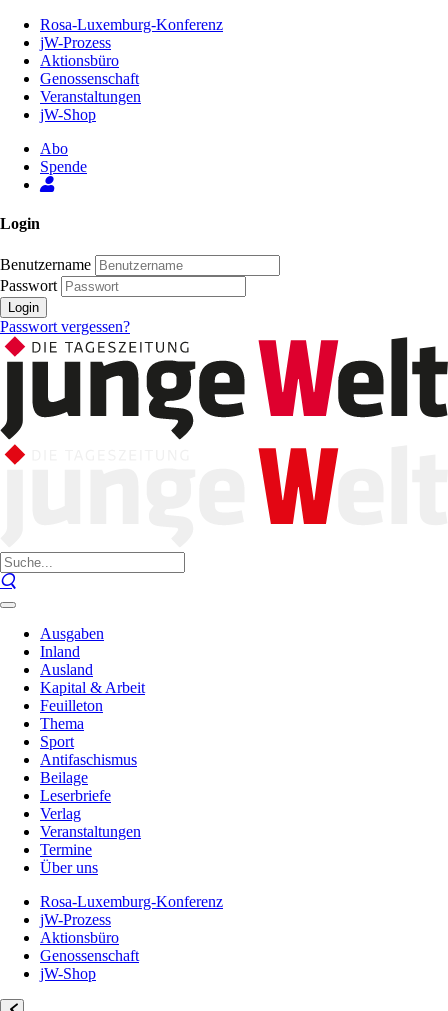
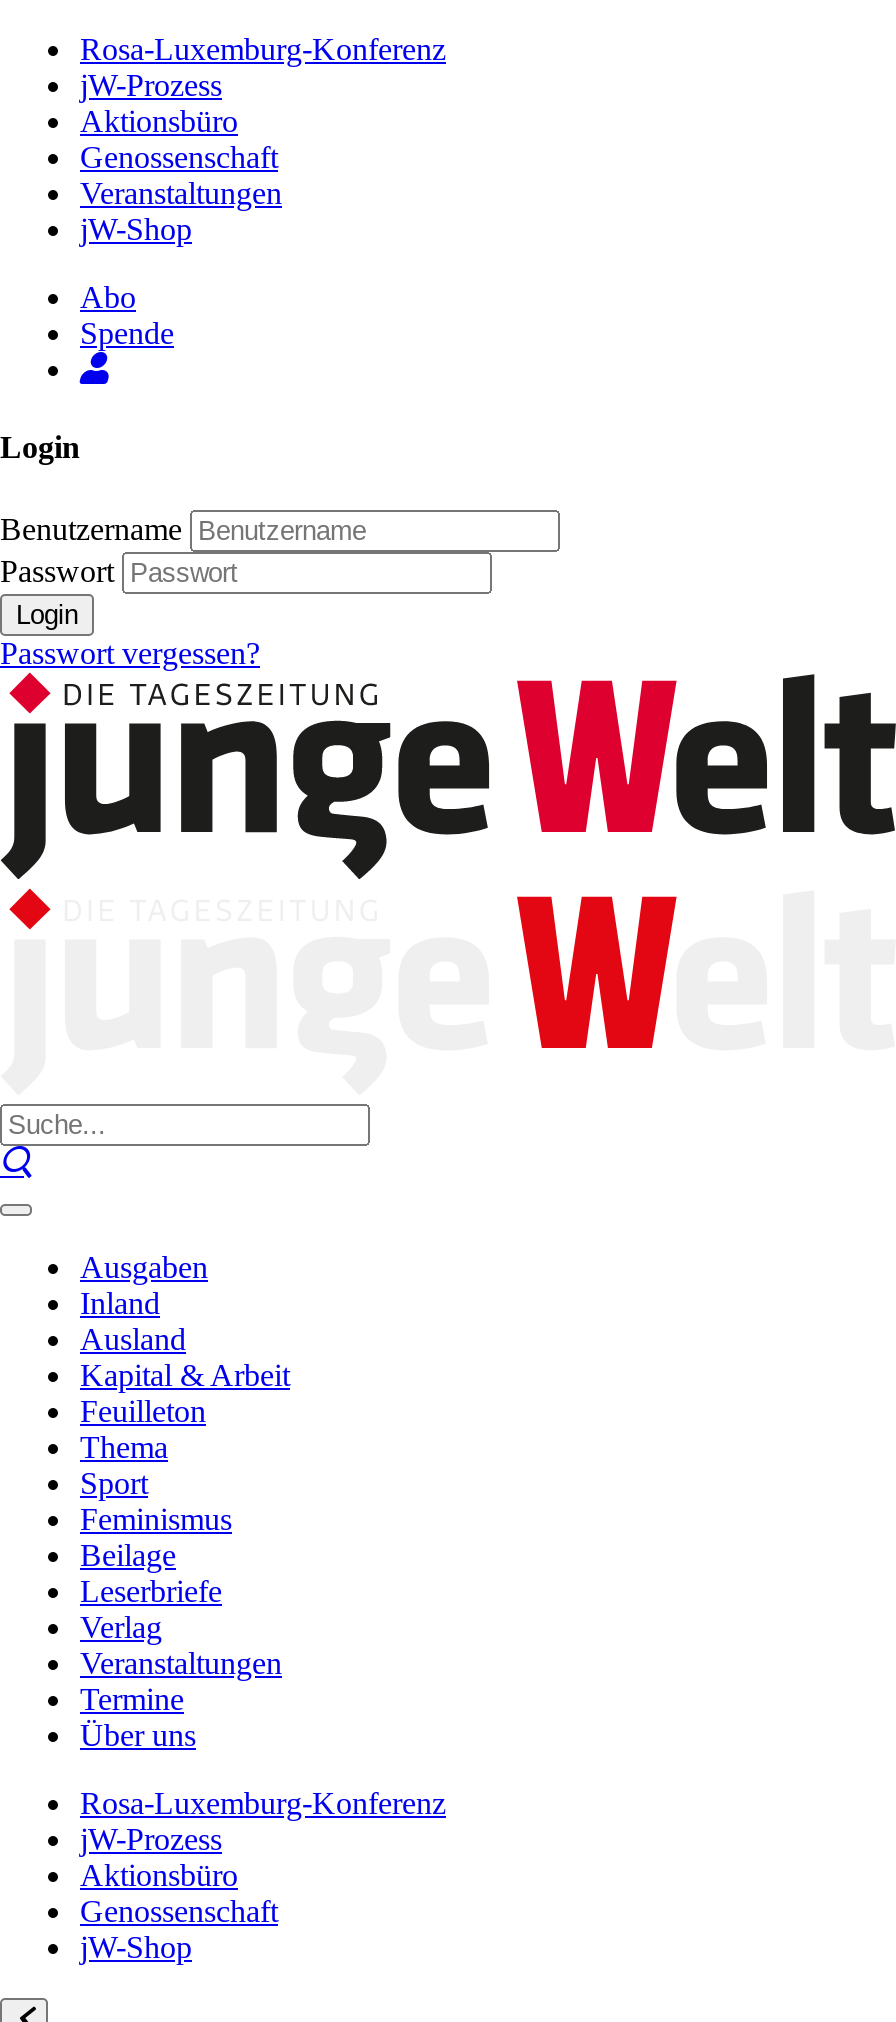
[40,751,137,768] Antifaschismus -> [80,1502,232,1536] Feminismus

